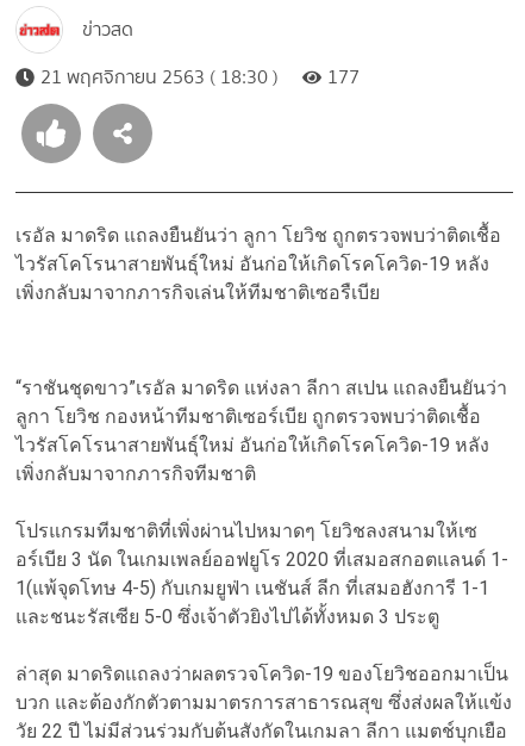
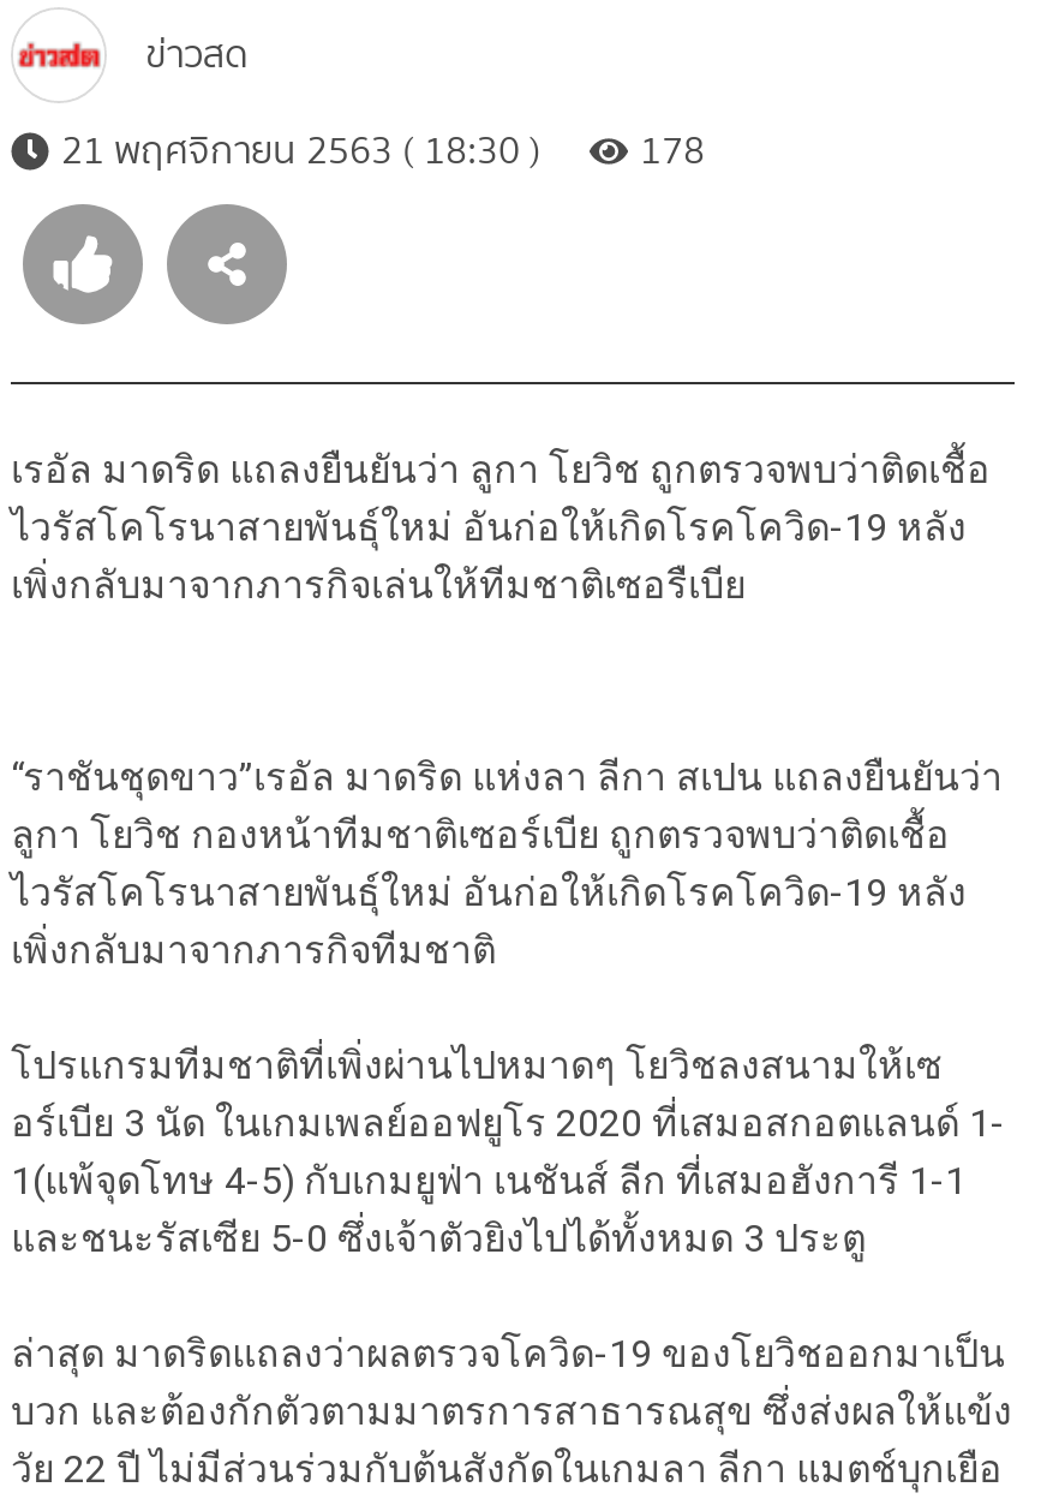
[40,63,360,90] 21 พฤศจิกายน 2563 ( 18:30 ) 177 -> [61,122,705,178] 21 พฤศจิกายน 2563 ( 18:30 ) 178

